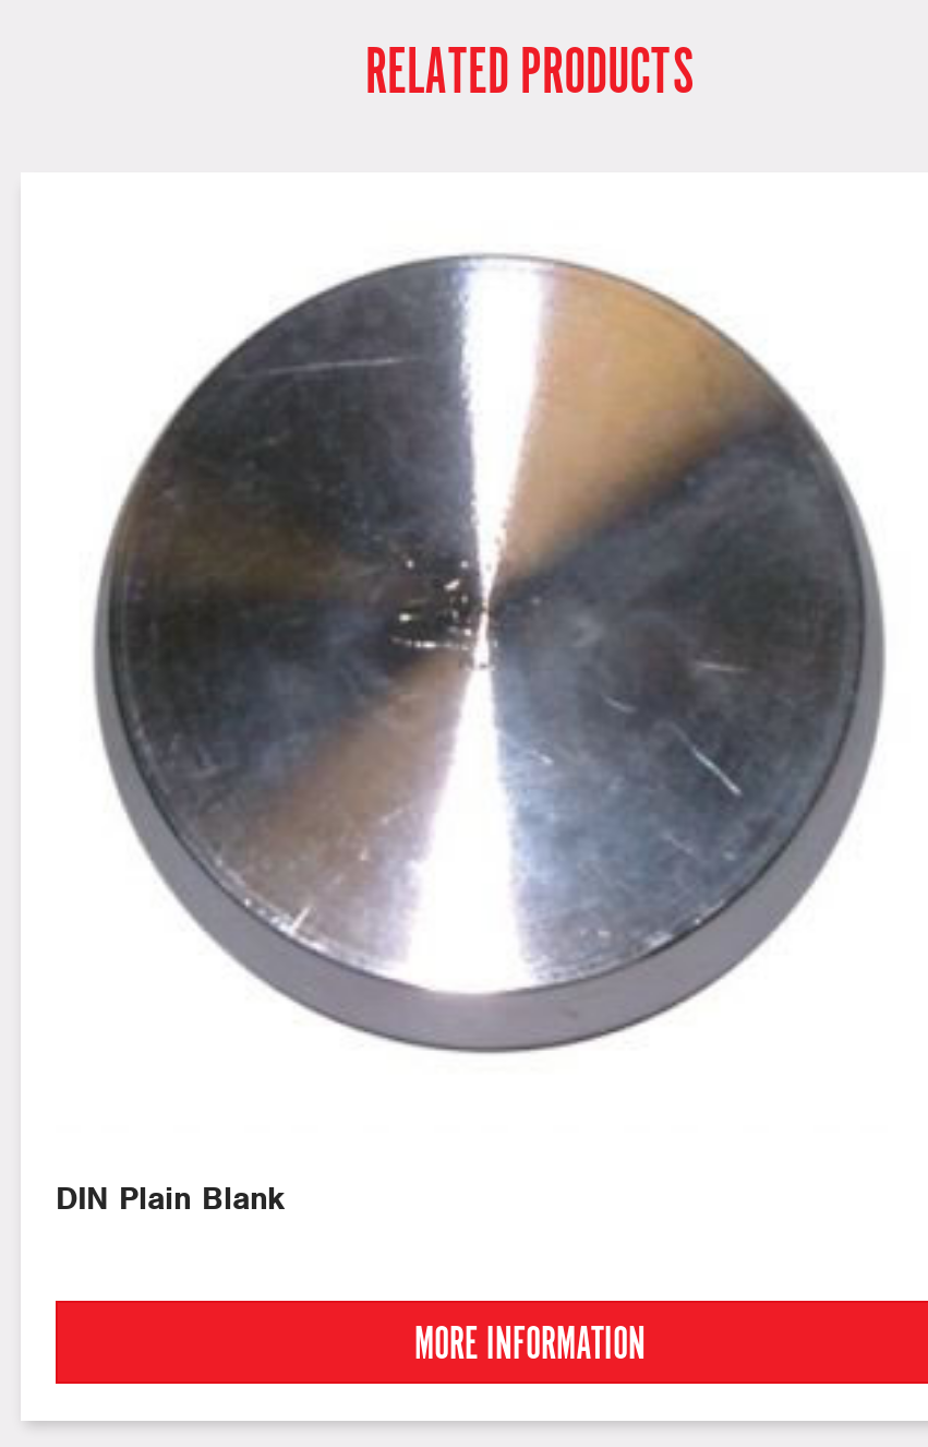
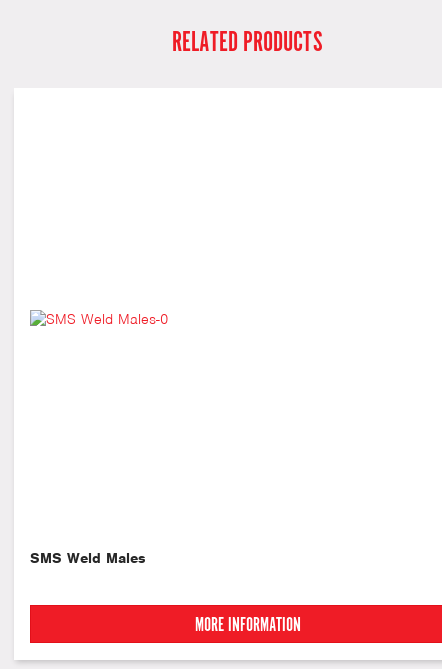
[56,253,887,1056] [image] -> none
[56,1179,285,1218] DIN Plain Blank -> [30,549,146,567] SMS Weld Males

